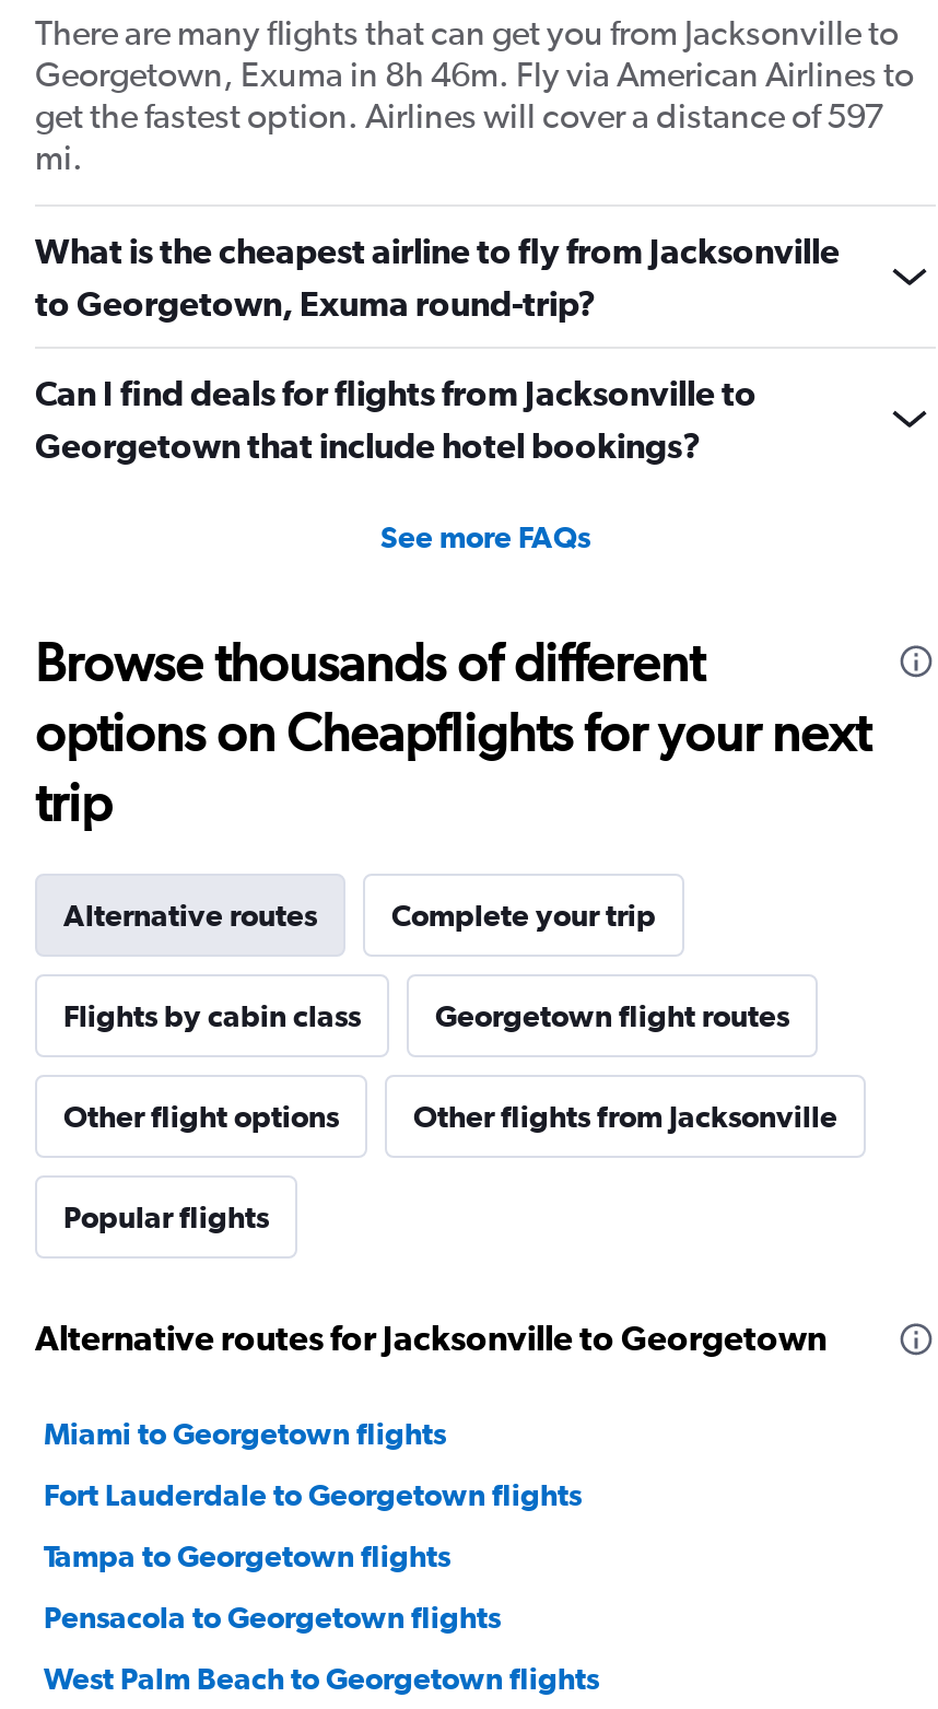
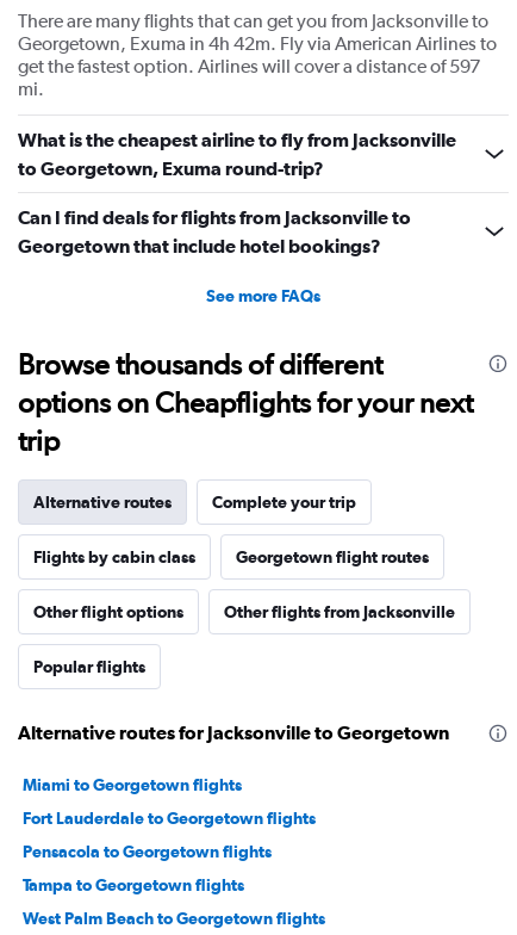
[35,54,914,96] Georgetown, Exuma in 8h 46m. Fly via American Airlines to -> [18,32,497,55] Georgetown, Exuma in 4h 42m. Fly via American Airlines to
moved [44,1539,450,1574] -> [23,875,244,894]: Tampa to Georgetown flights
moved [44,1600,501,1635] -> [23,842,272,861]: Pensacola to Georgetown flights

